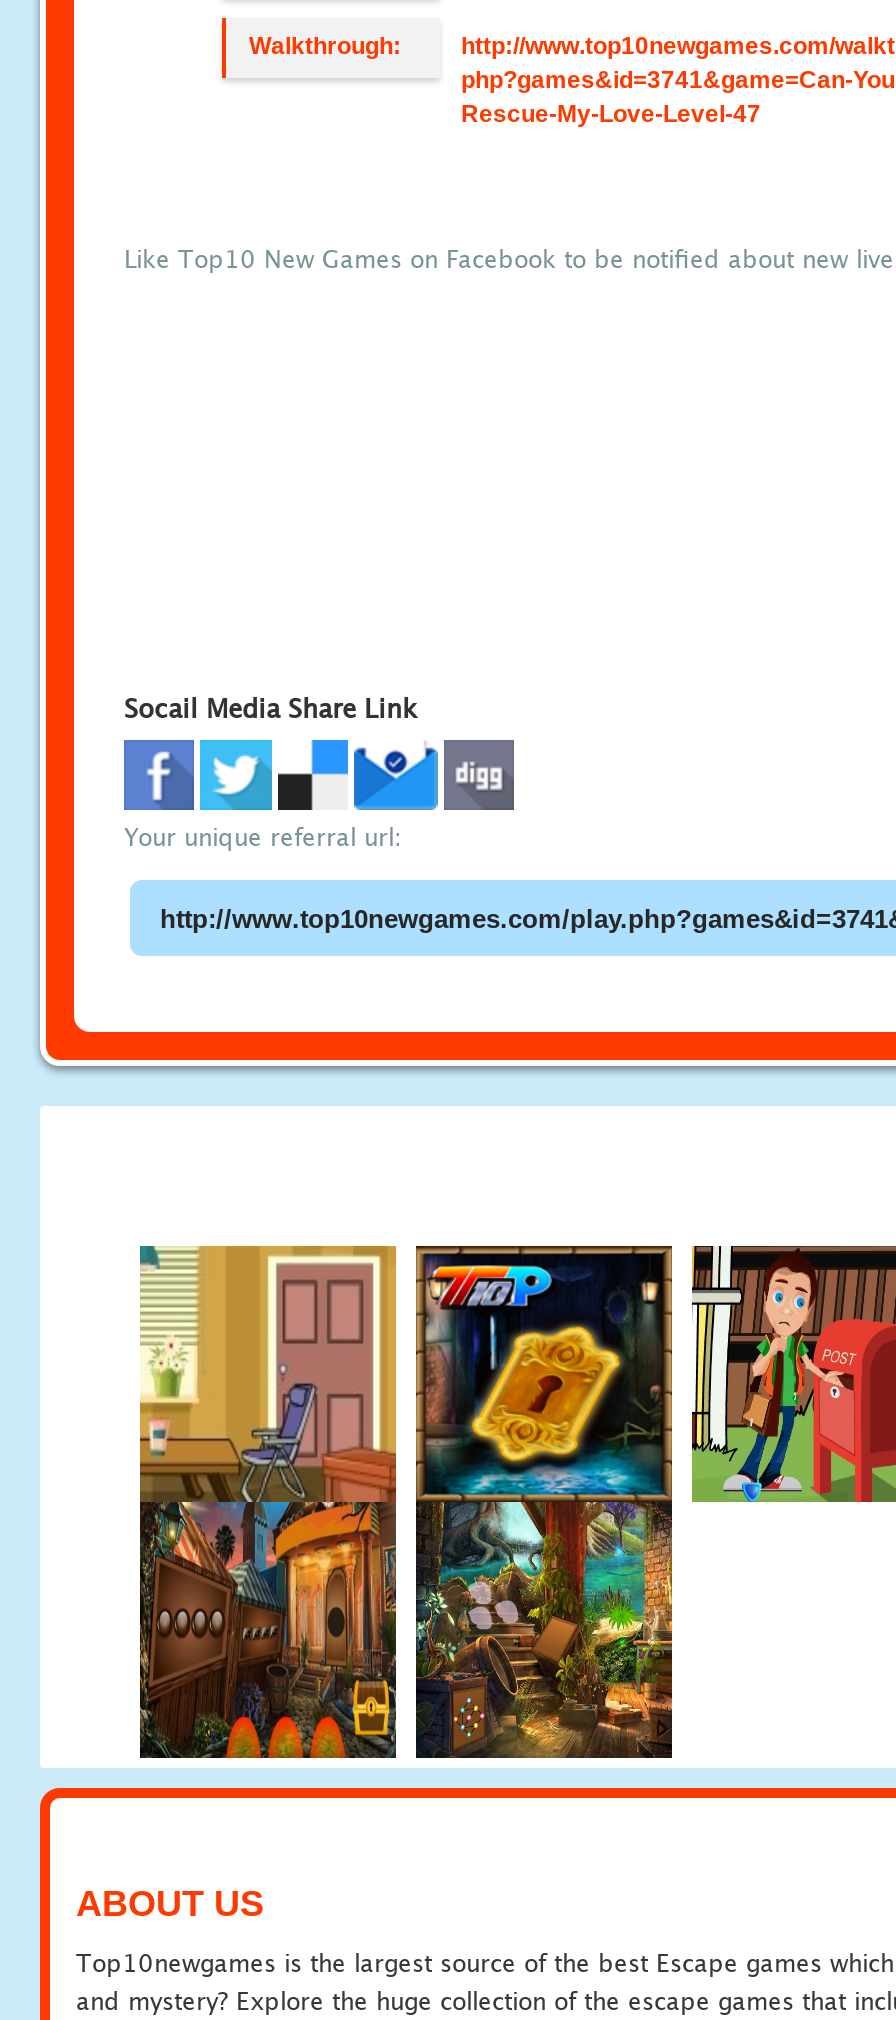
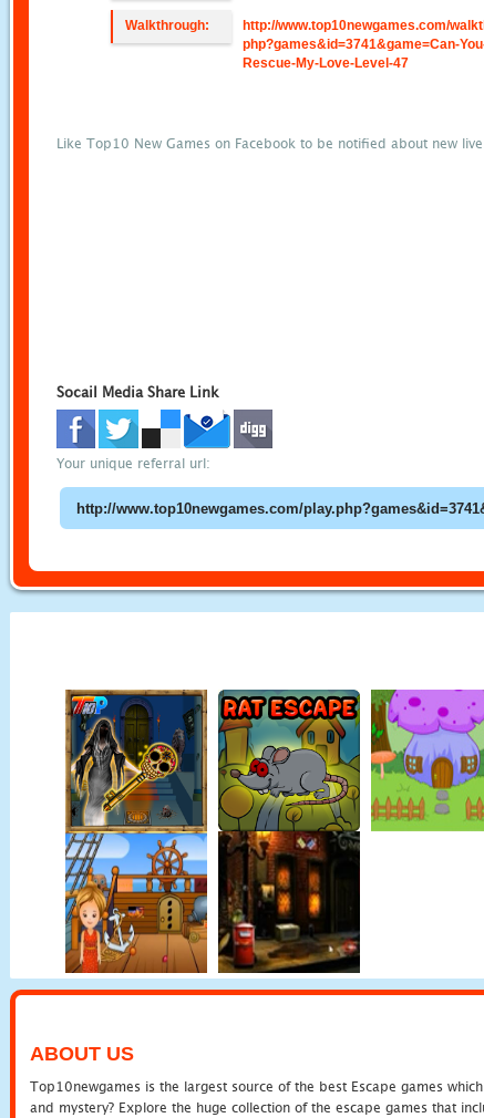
[138,1246,398,1760] [image] -> [64,690,208,974] [image]
[414,1244,674,1760] [image] -> [217,689,361,974] [image]
[690,1244,890,1504] [image] -> [370,689,481,832] [image]

